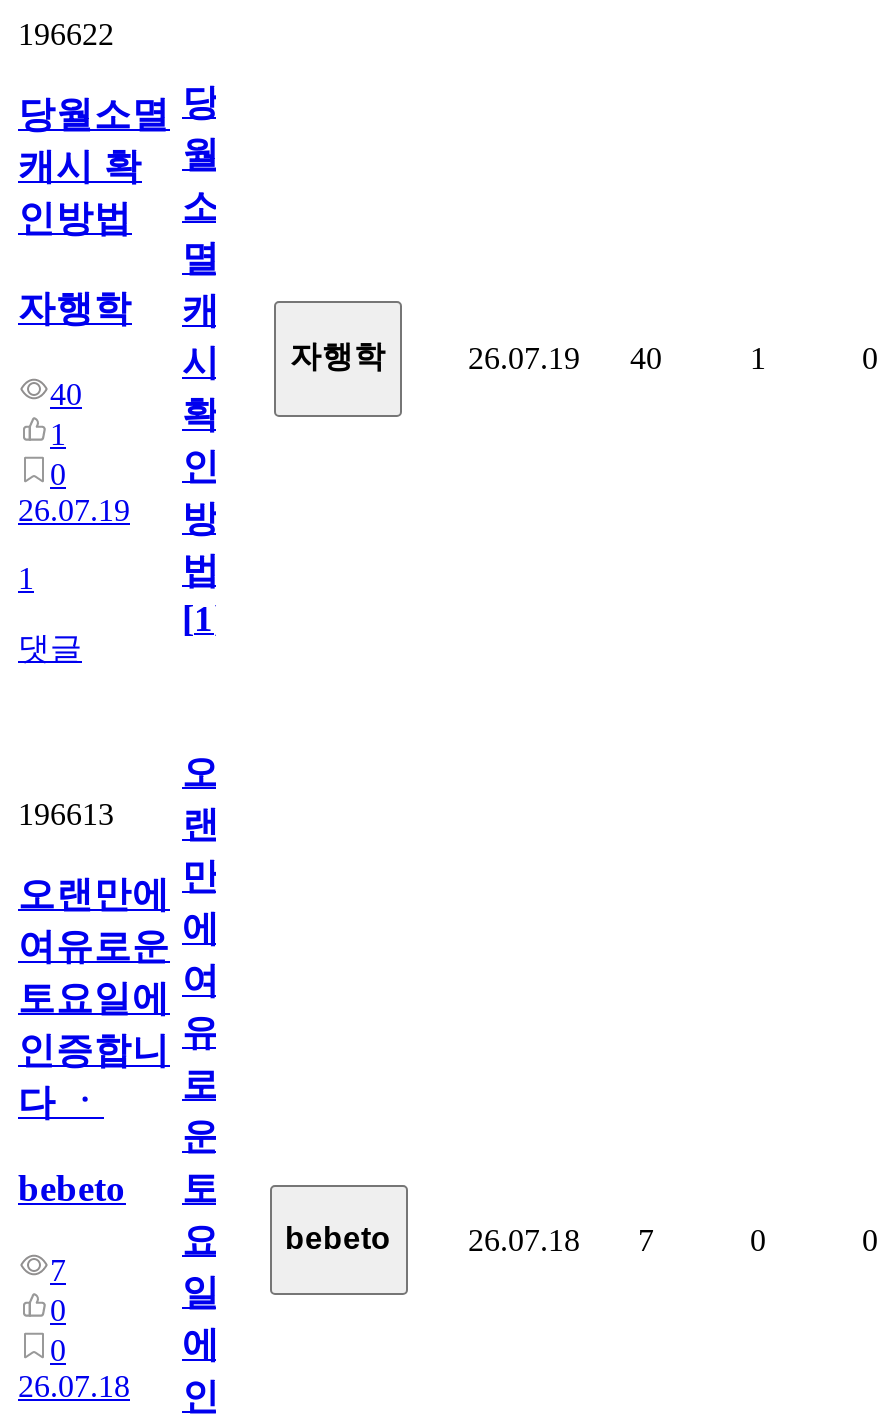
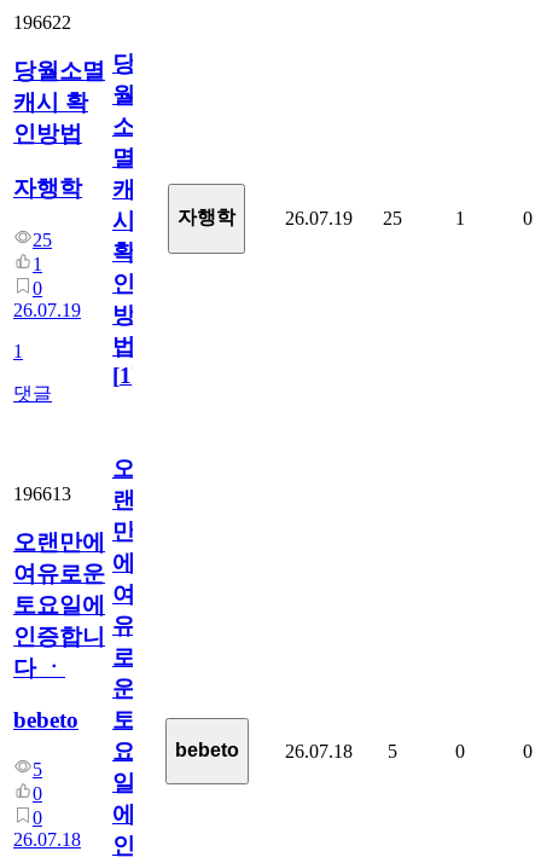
[468,340,662,374] 26.07.19 40 -> [285,207,402,228] 26.07.19 25
[50,377,82,411] 40 -> [33,229,52,250] 25
[468,1222,654,1256] 26.07.18 7 -> [285,740,397,761] 26.07.18 5
[50,1253,66,1287] 7 -> [33,759,42,779] 5

